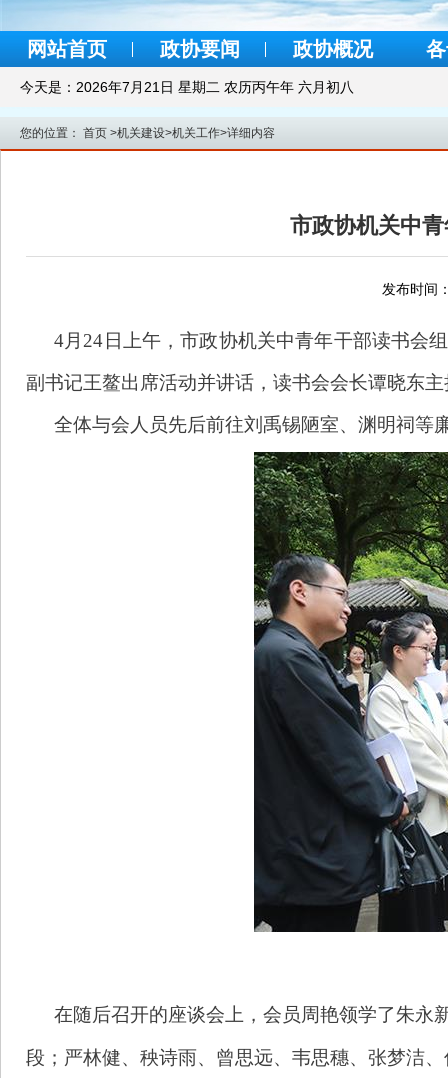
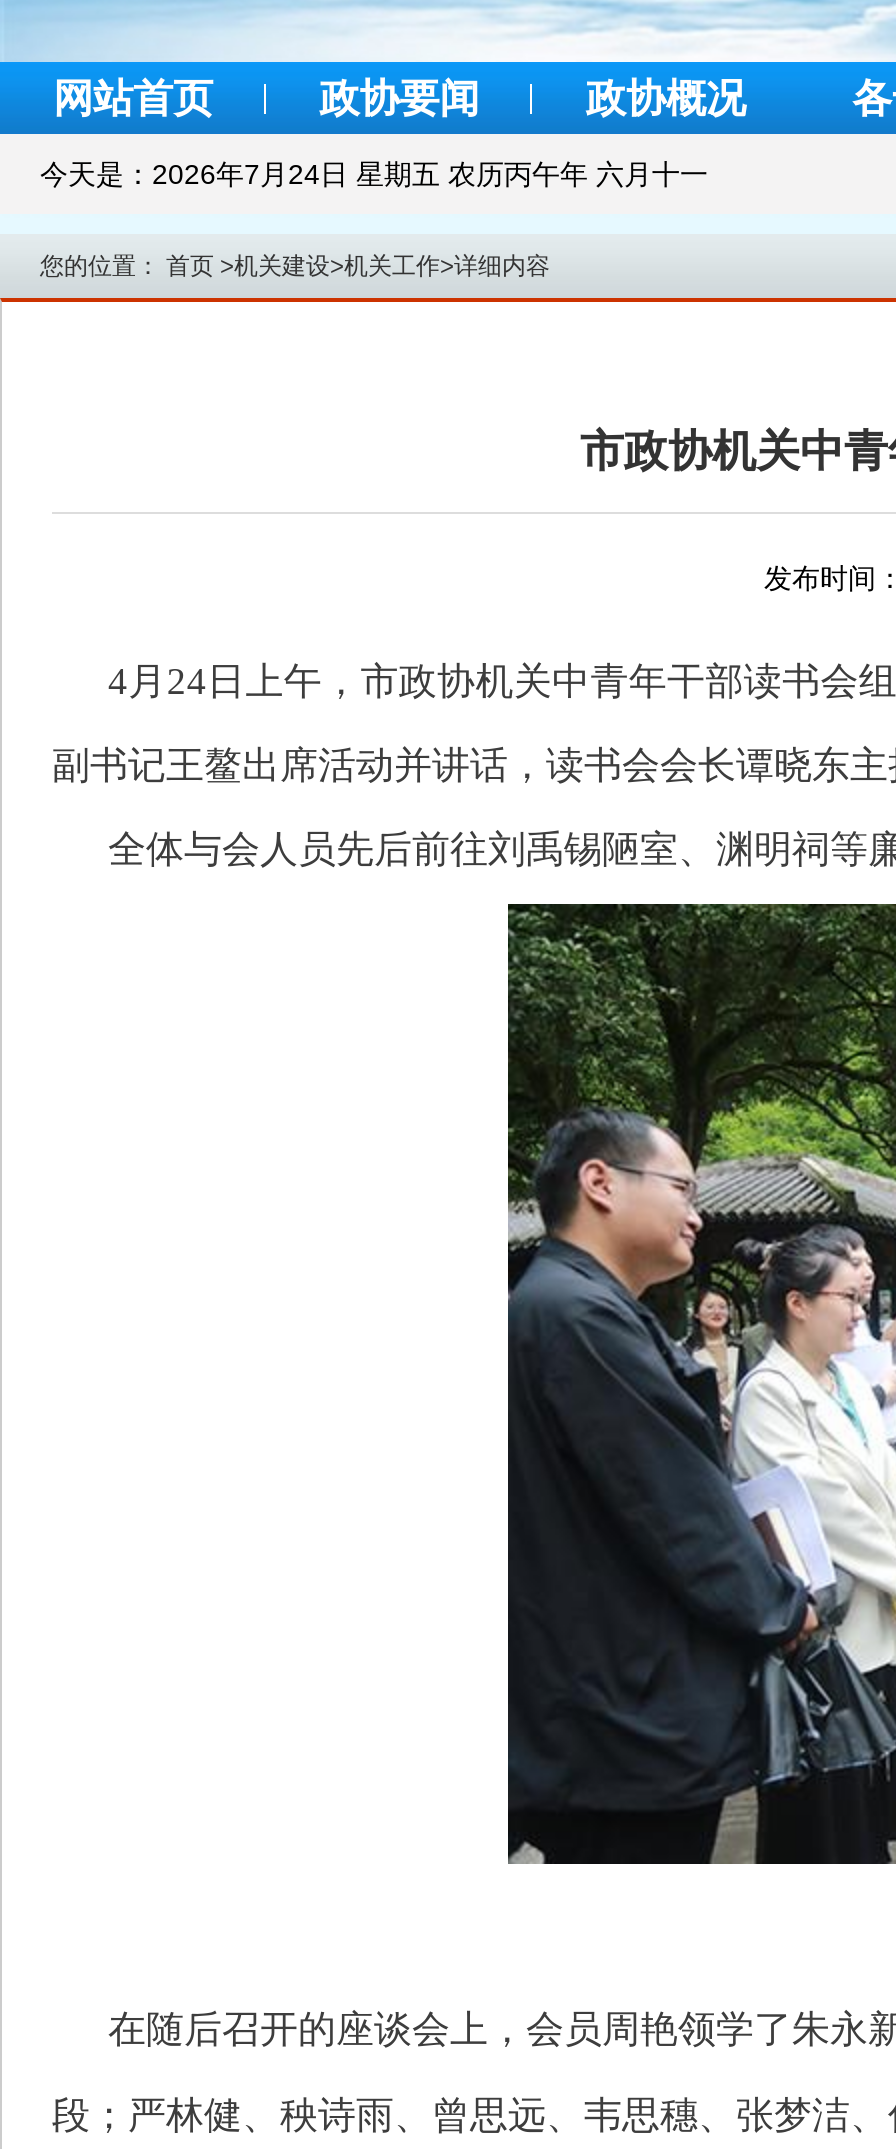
[20,79,354,95] 今天是：2026年7月21日 星期二 农历丙午年 六月初八 -> [40,158,708,190] 今天是：2026年7月24日 星期五 农历丙午年 六月十一

